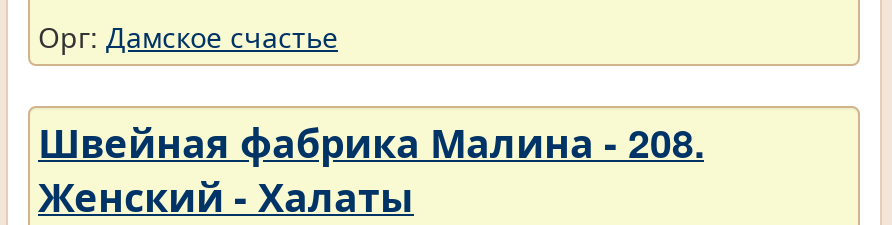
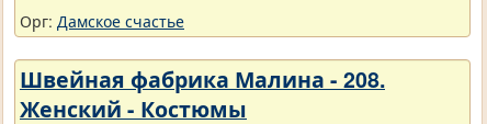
[38,168,414,224] Женский - Халаты -> [20,93,247,124] Женский - Костюмы

